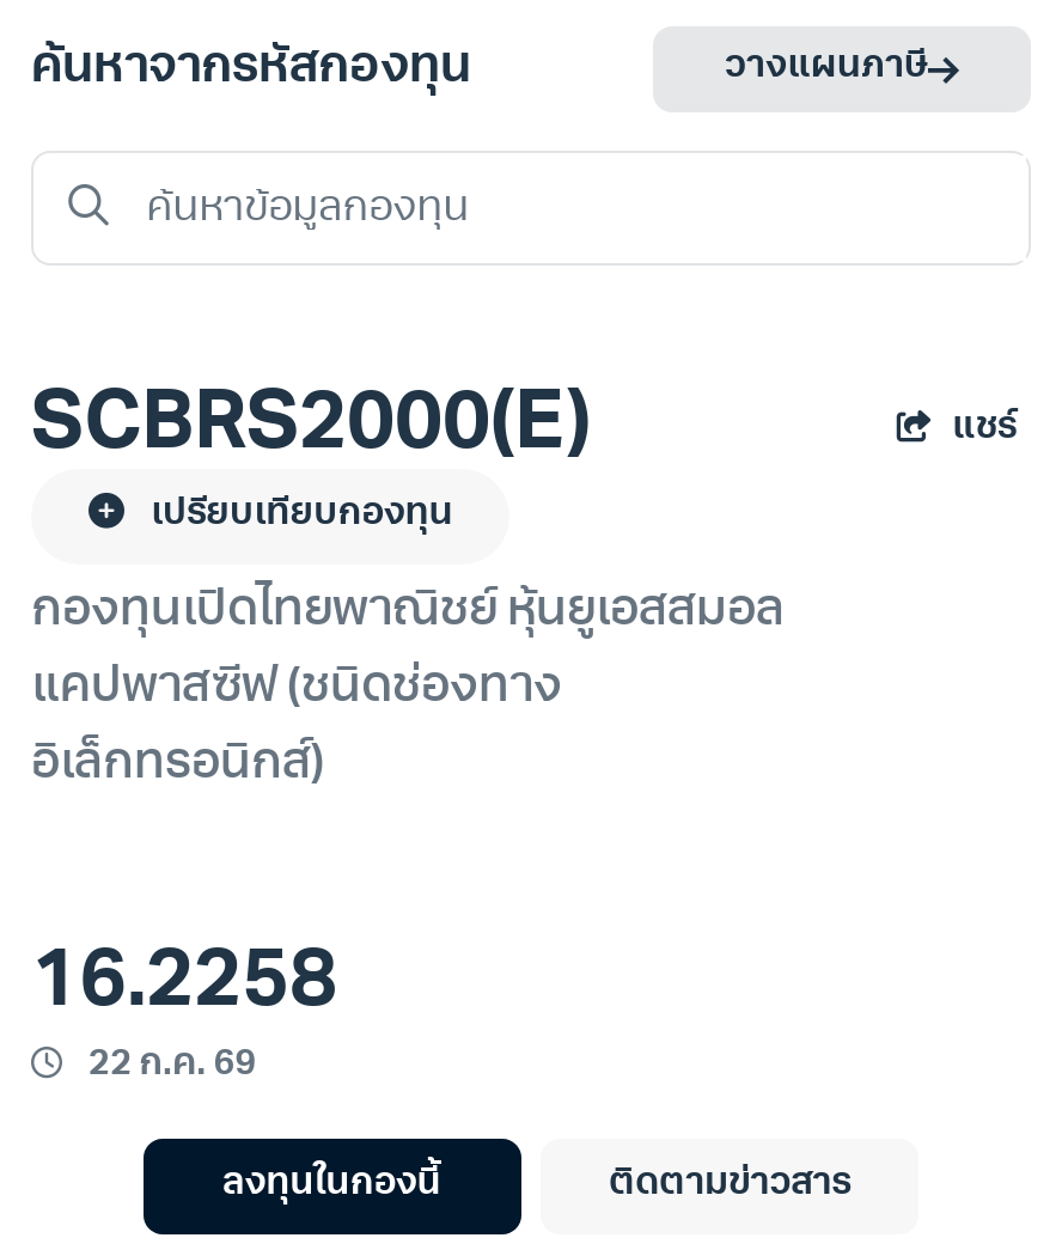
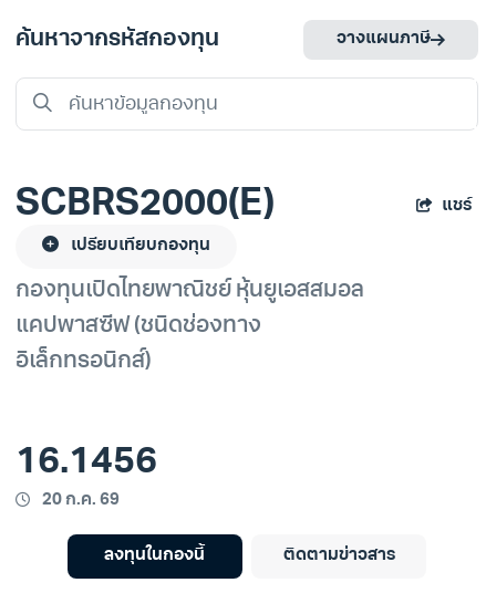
[31,943,337,1027] 16.2258 -> [15,444,157,483] 16.1456
[81,1048,257,1084] 22 ก.ค. 69 -> [39,493,120,509] 20 ก.ค. 69

